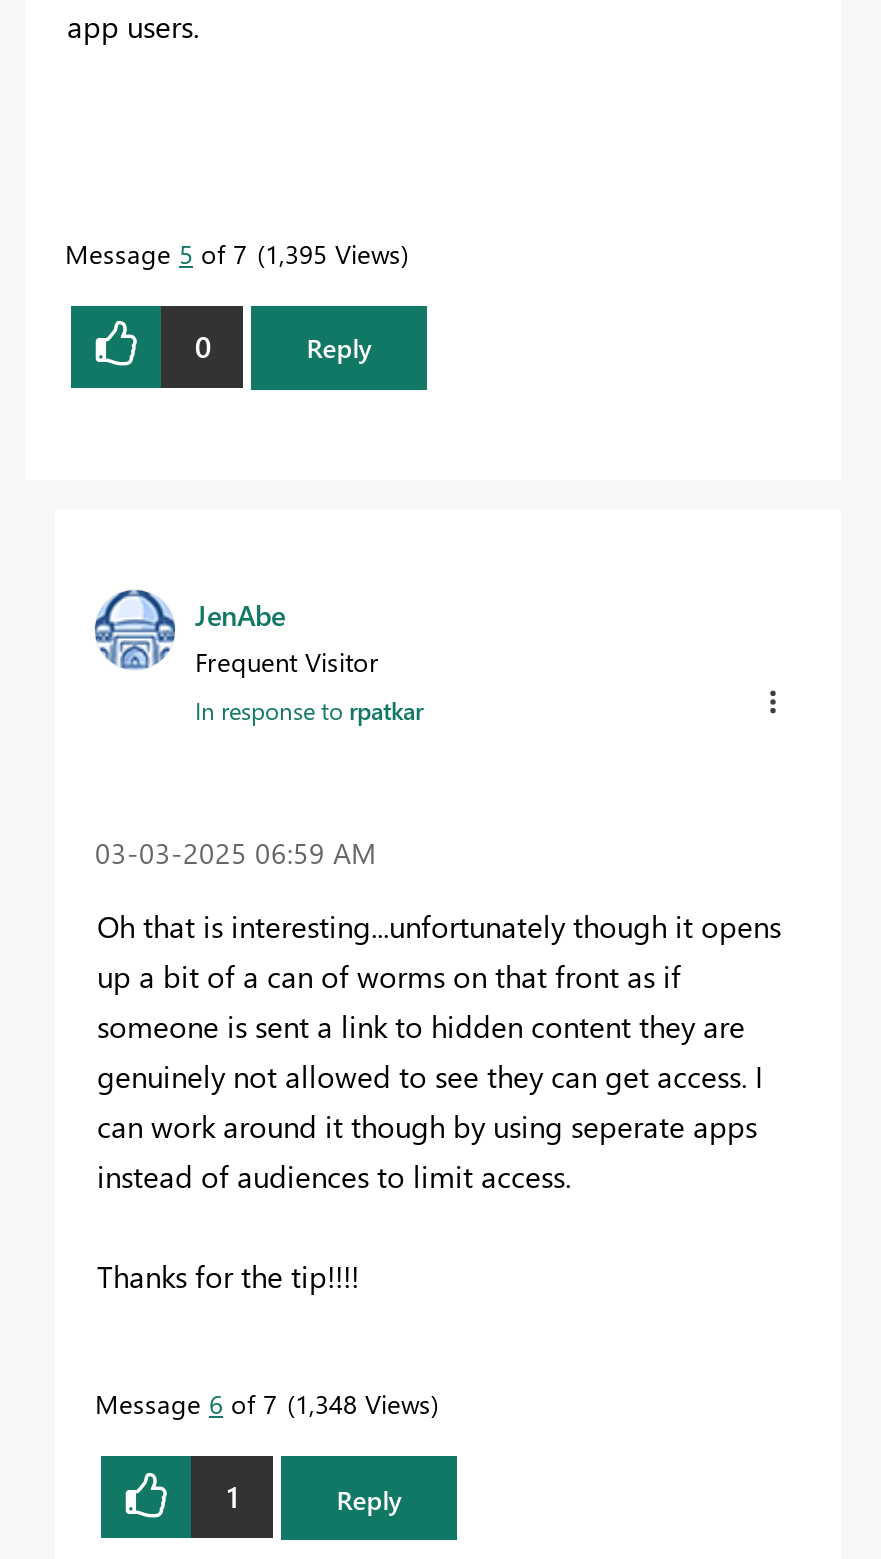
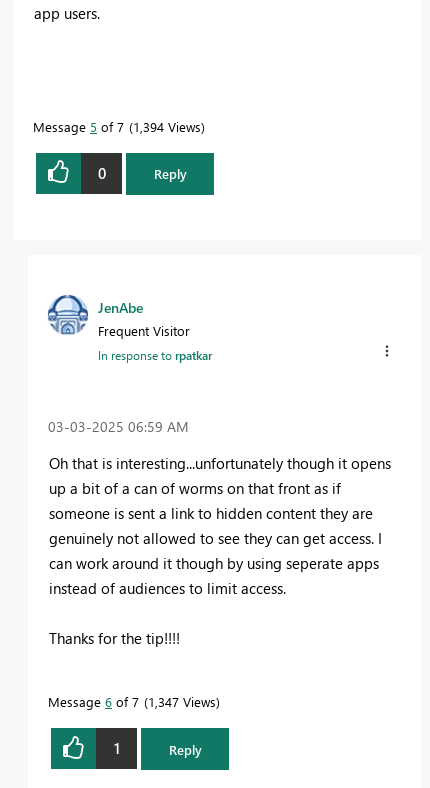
[65,235,401,269] Message 5 of 7 1,395 Views -> [33,117,201,134] Message 5 of 7 1,394 Views
[95,1386,431,1420] Message 6 of 7 1,348 Views -> [48,693,216,710] Message 6 of 7 1,347 Views

